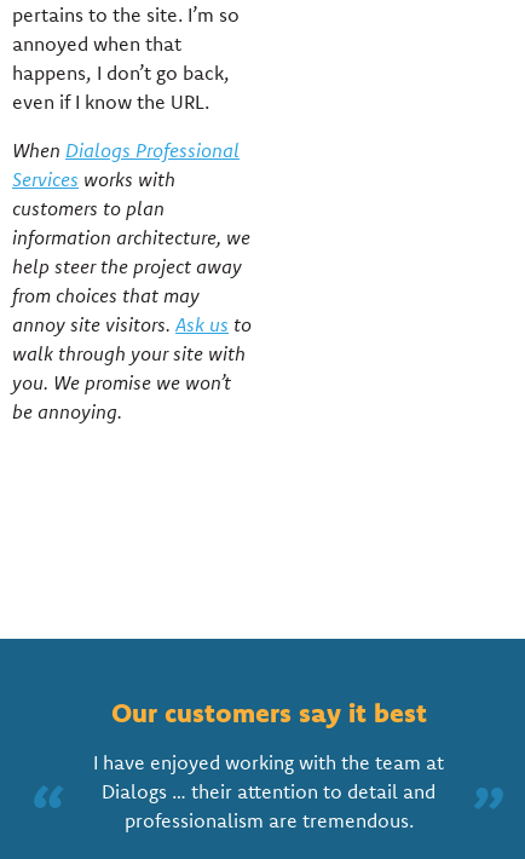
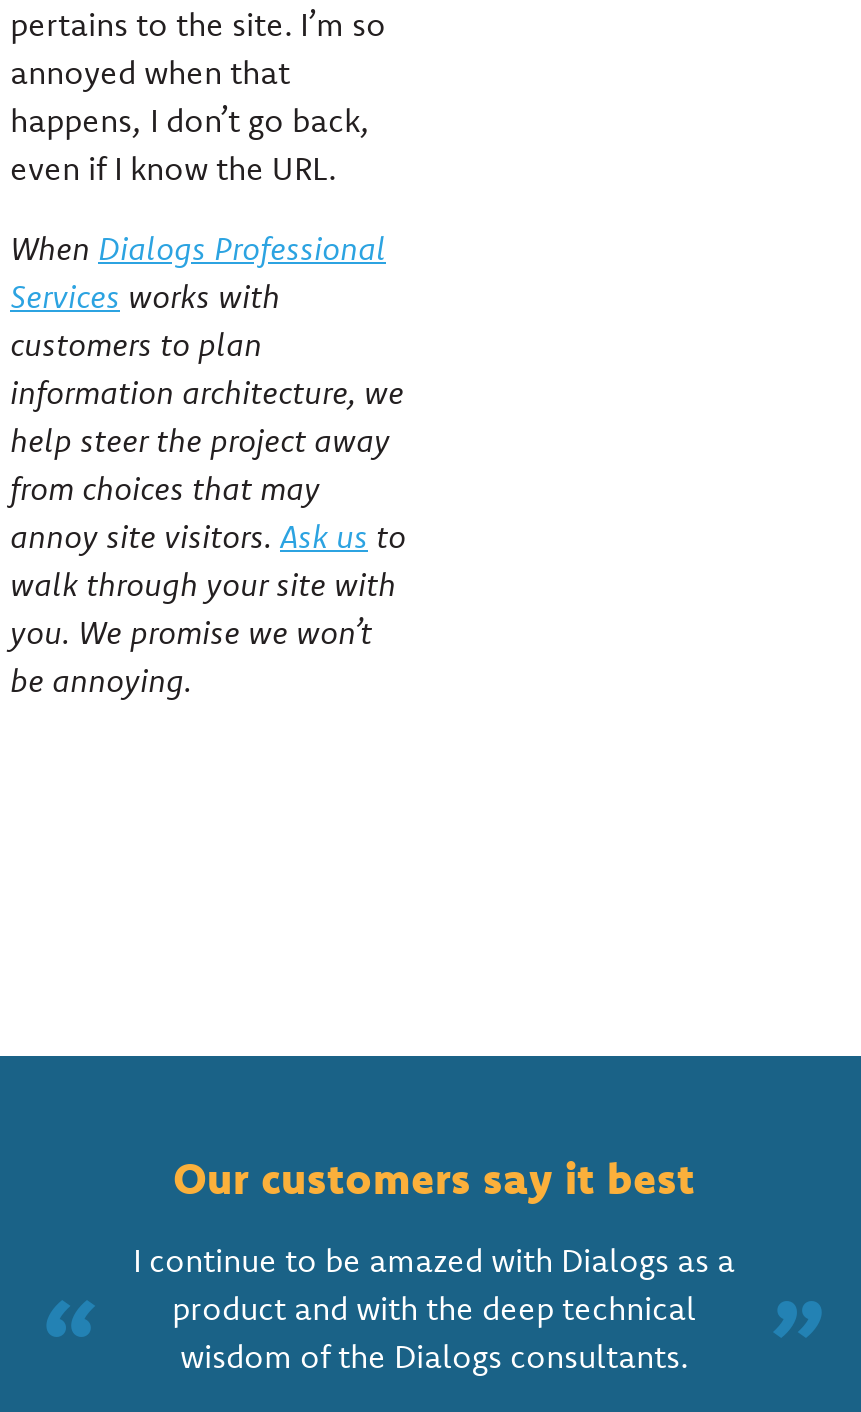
[93,750,444,832] I have enjoyed working with the team at | Dialogs … their attention to detail and | professionalism are tremendous. -> [133,1240,735,1376] I continue to be amazed with Dialogs as a | product and with the deep technical | wisdom of the Dialogs consultants.

